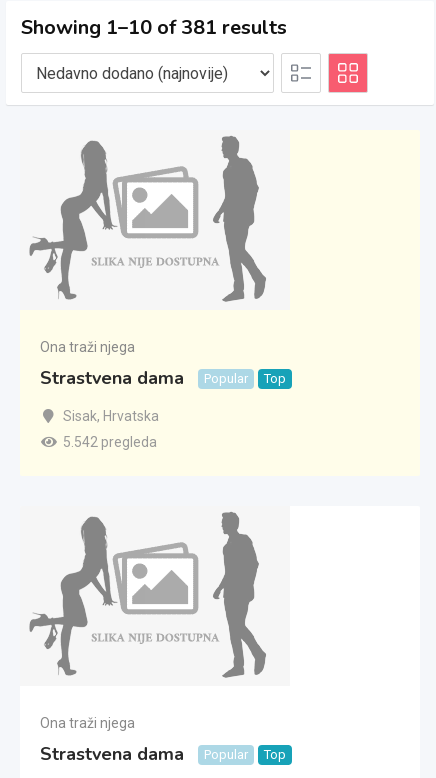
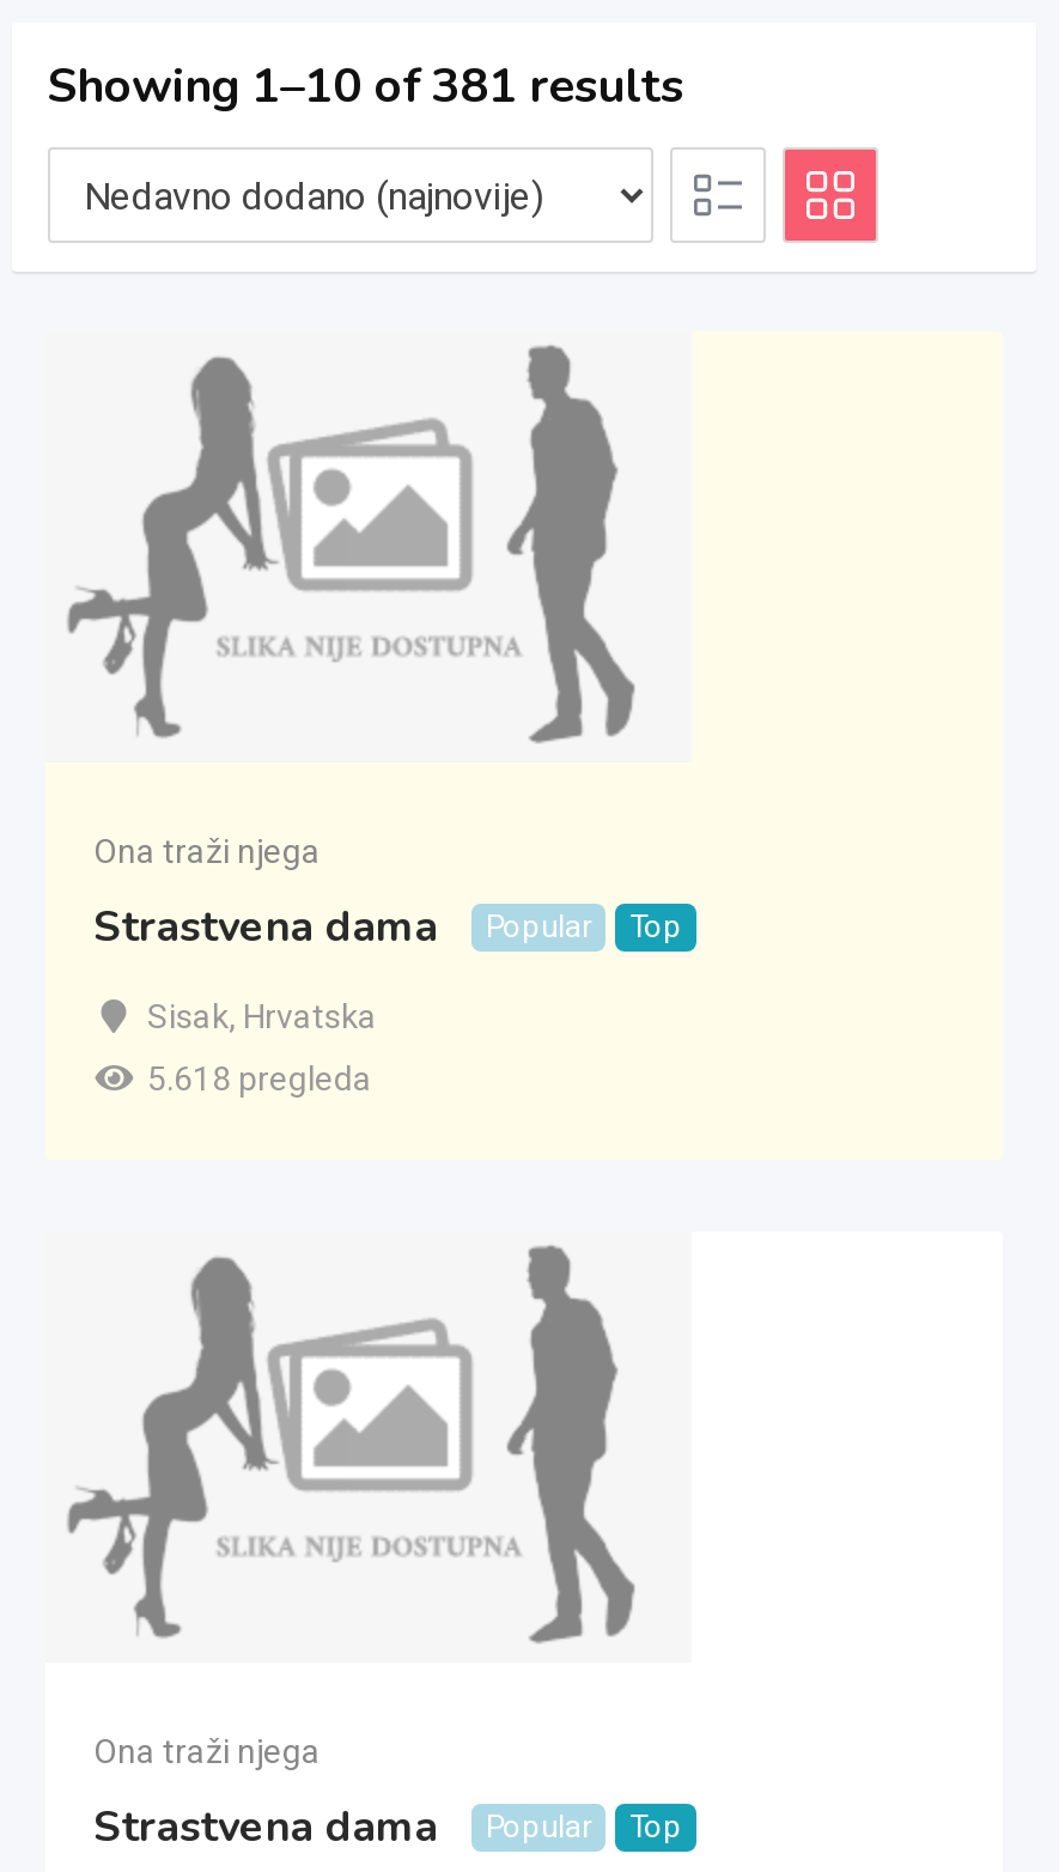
[62,434,156,450] 5.542 pregleda -> [147,1059,372,1098] 5.618 pregleda

